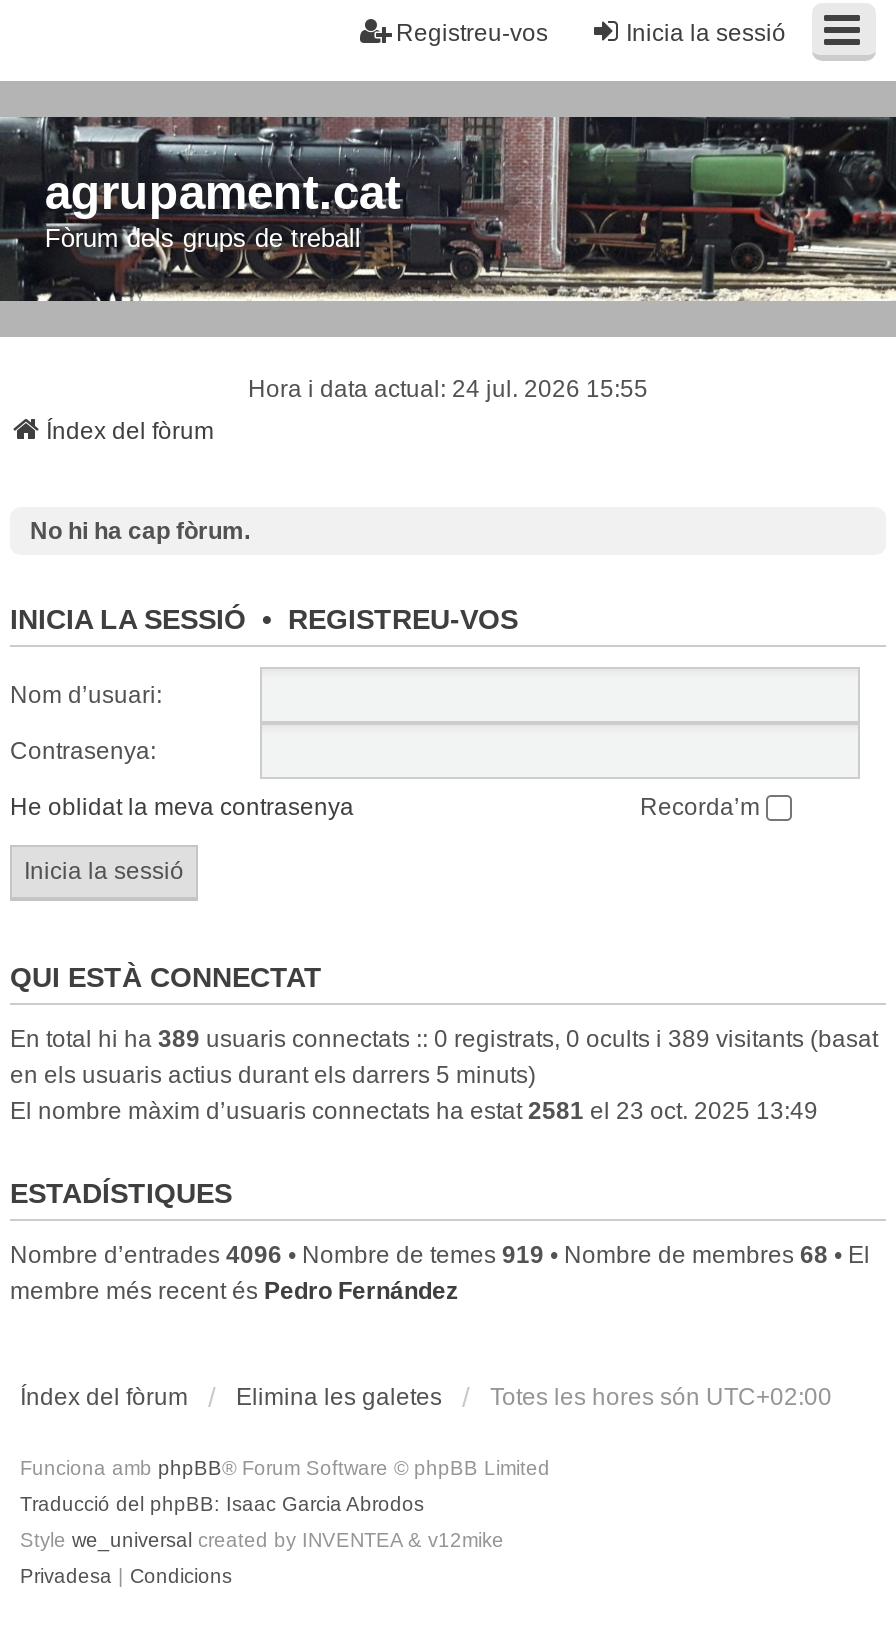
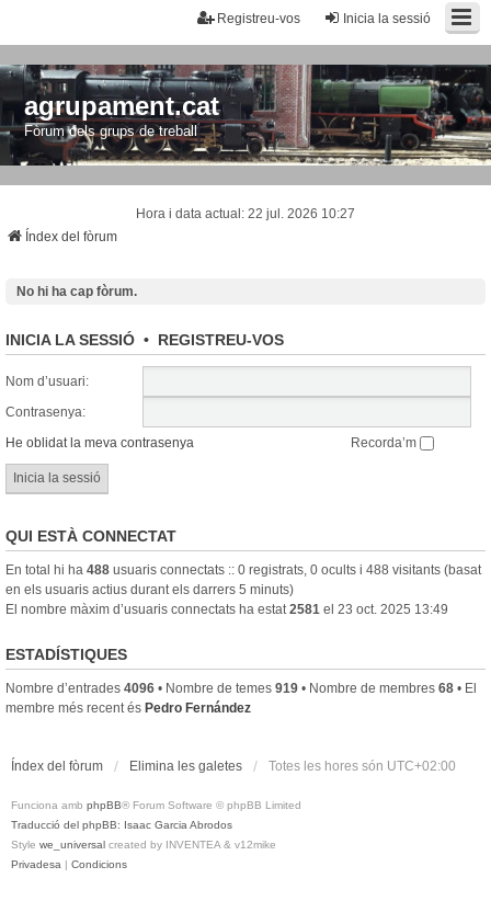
[248,374,648,402] Hora i data actual: 24 jul. 2026 15:55 -> [136,206,355,221] Hora i data actual: 22 jul. 2026 10:27
[10,1024,878,1052] En total hi ha 389 usuaris connectats :: 0 registrats, 0 ocults i 389 visitants (basat -> [5,562,481,577] En total hi ha 488 usuaris connectats :: 0 registrats, 0 ocults i 488 visitants (basat

